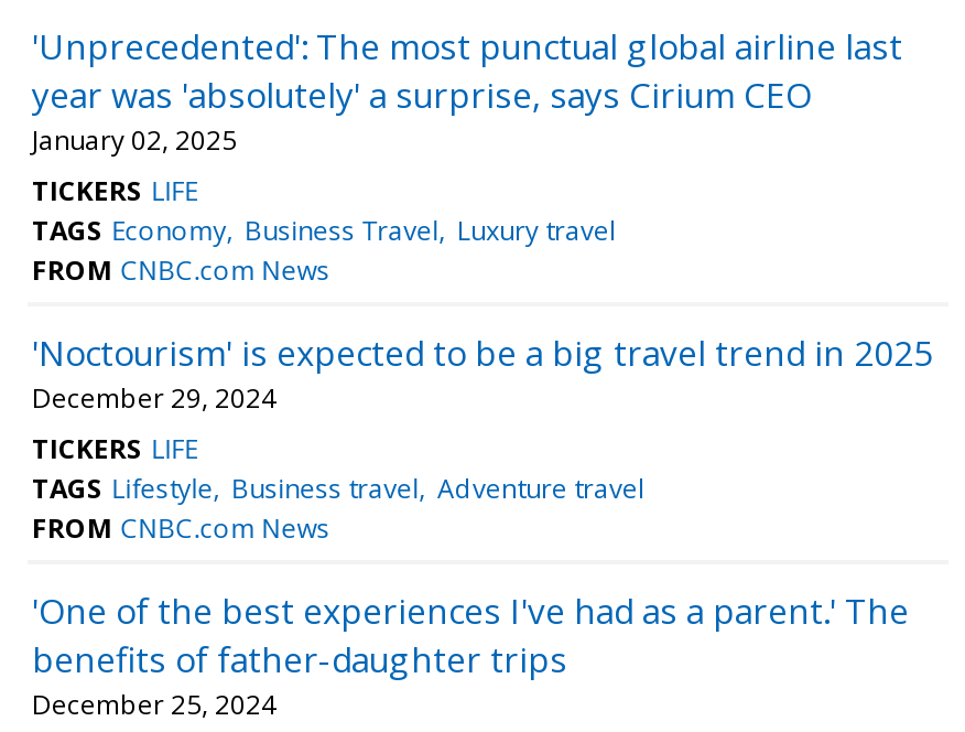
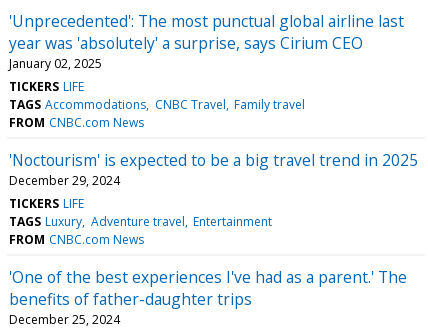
[32,211,616,249] TAGS Economy Business Travel Luxury travel -> [9,96,305,113] TAGS Accommodations CNBC Travel Family travel
[32,469,644,507] TAGS Lifestyle Business travel Adventure travel -> [9,213,272,230] TAGS Luxury Adventure travel Entertainment

